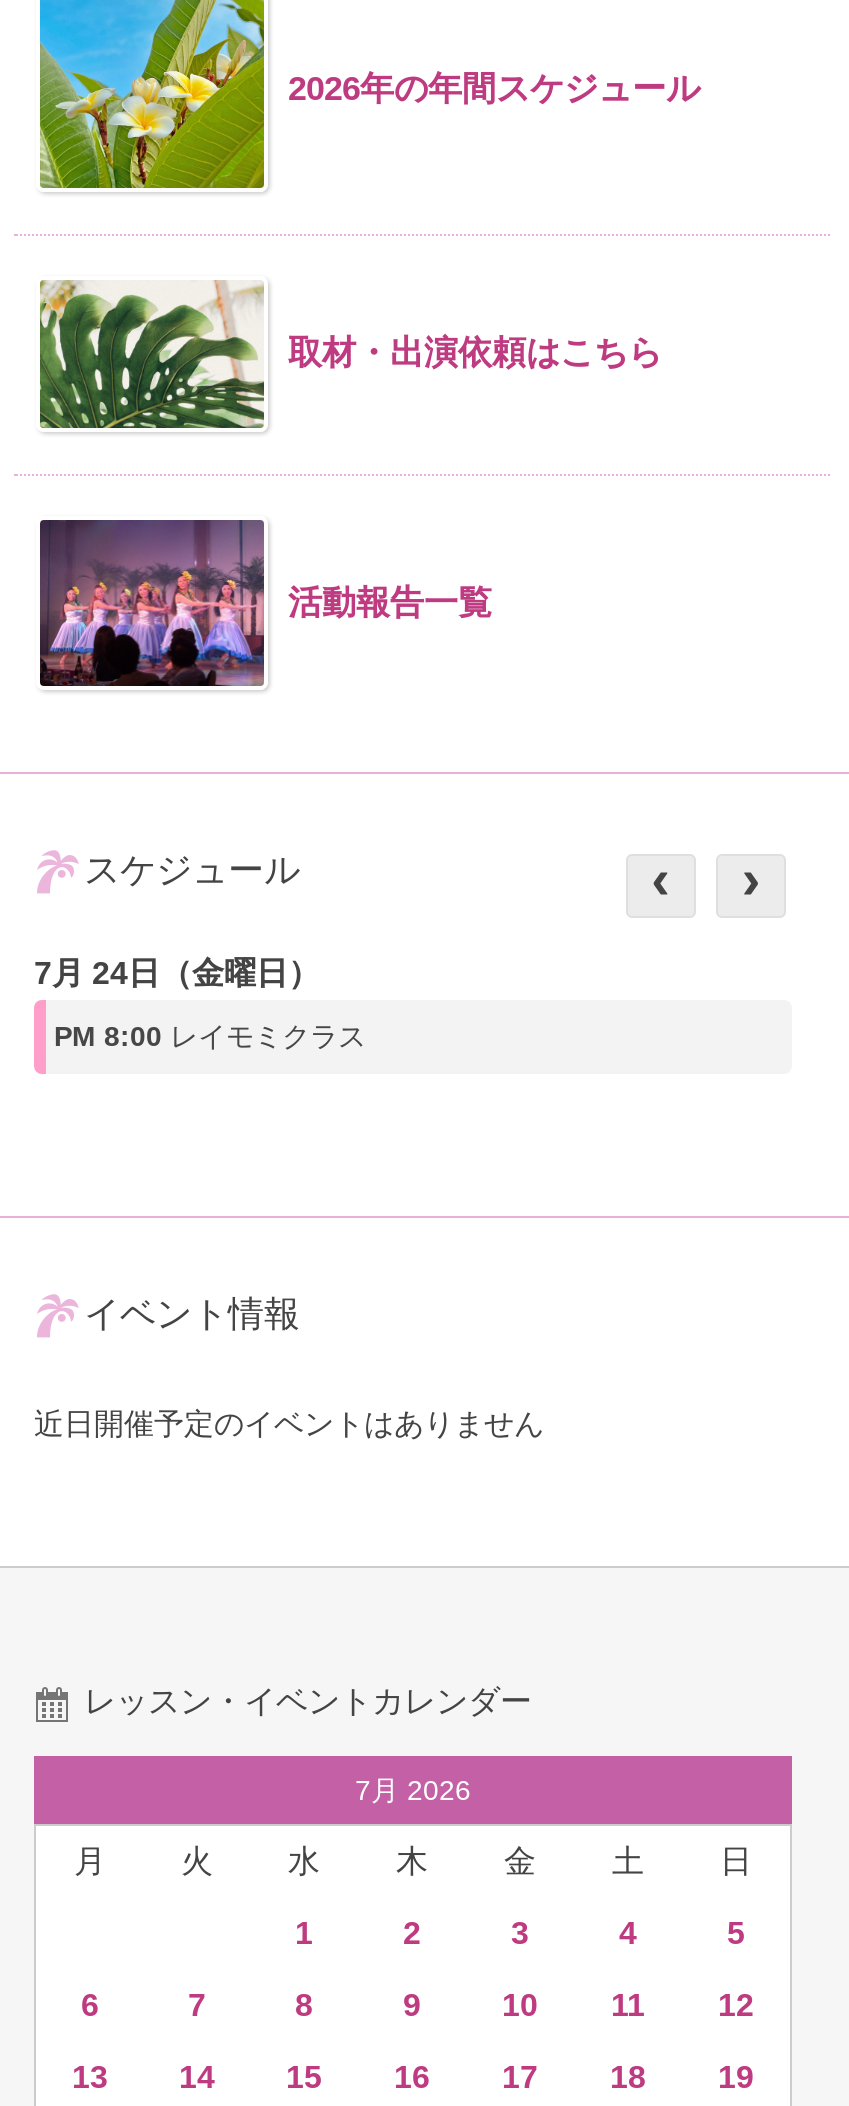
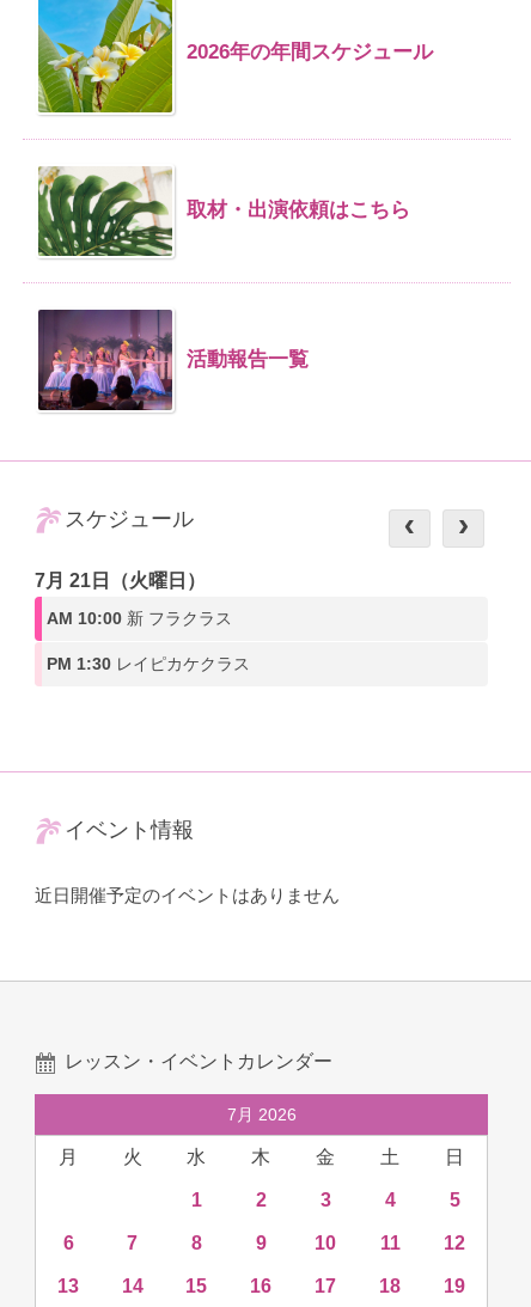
[34,955,366,1051] 7月 24日（金曜日） | PM 8:00レイモミクラス -> [35,571,250,674] 7月 21日（火曜日） | AM 10:00新 フラクラス | PM 1:30レイピカケクラス

